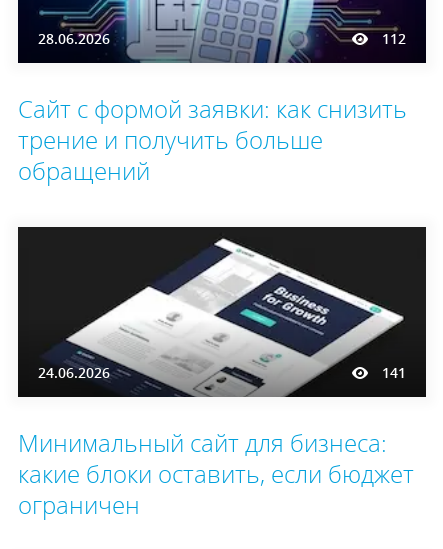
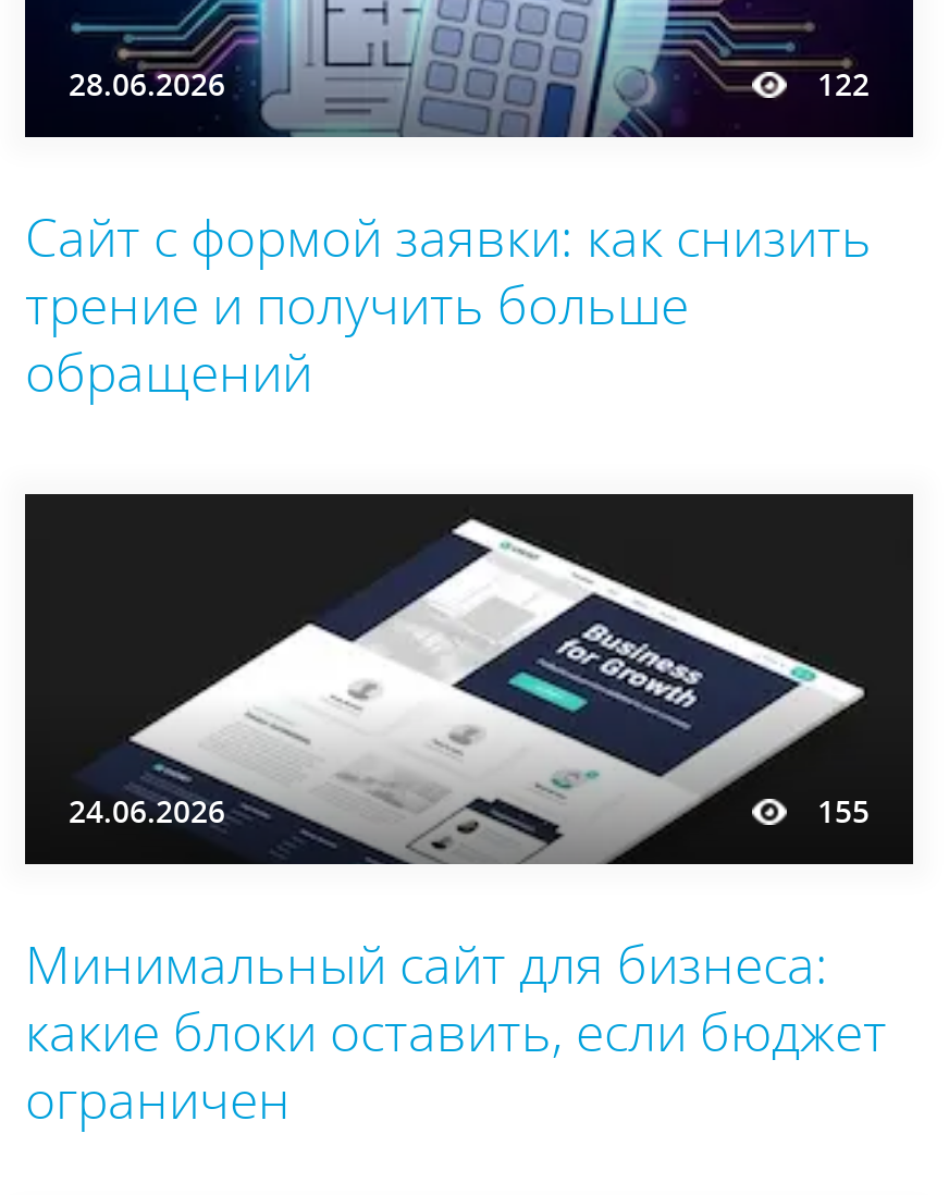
[382,29,406,48] 112 -> [817,62,870,104] 122
[382,363,406,382] 141 -> [817,789,870,831] 155

